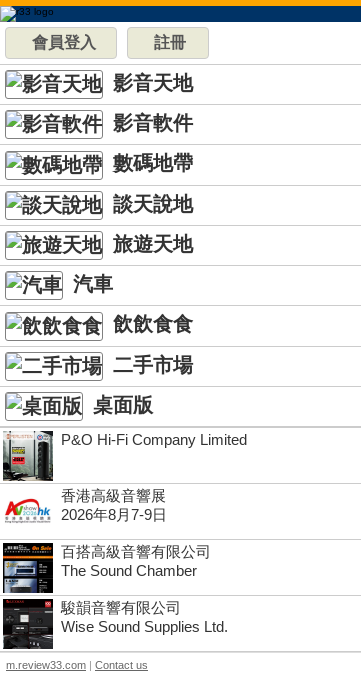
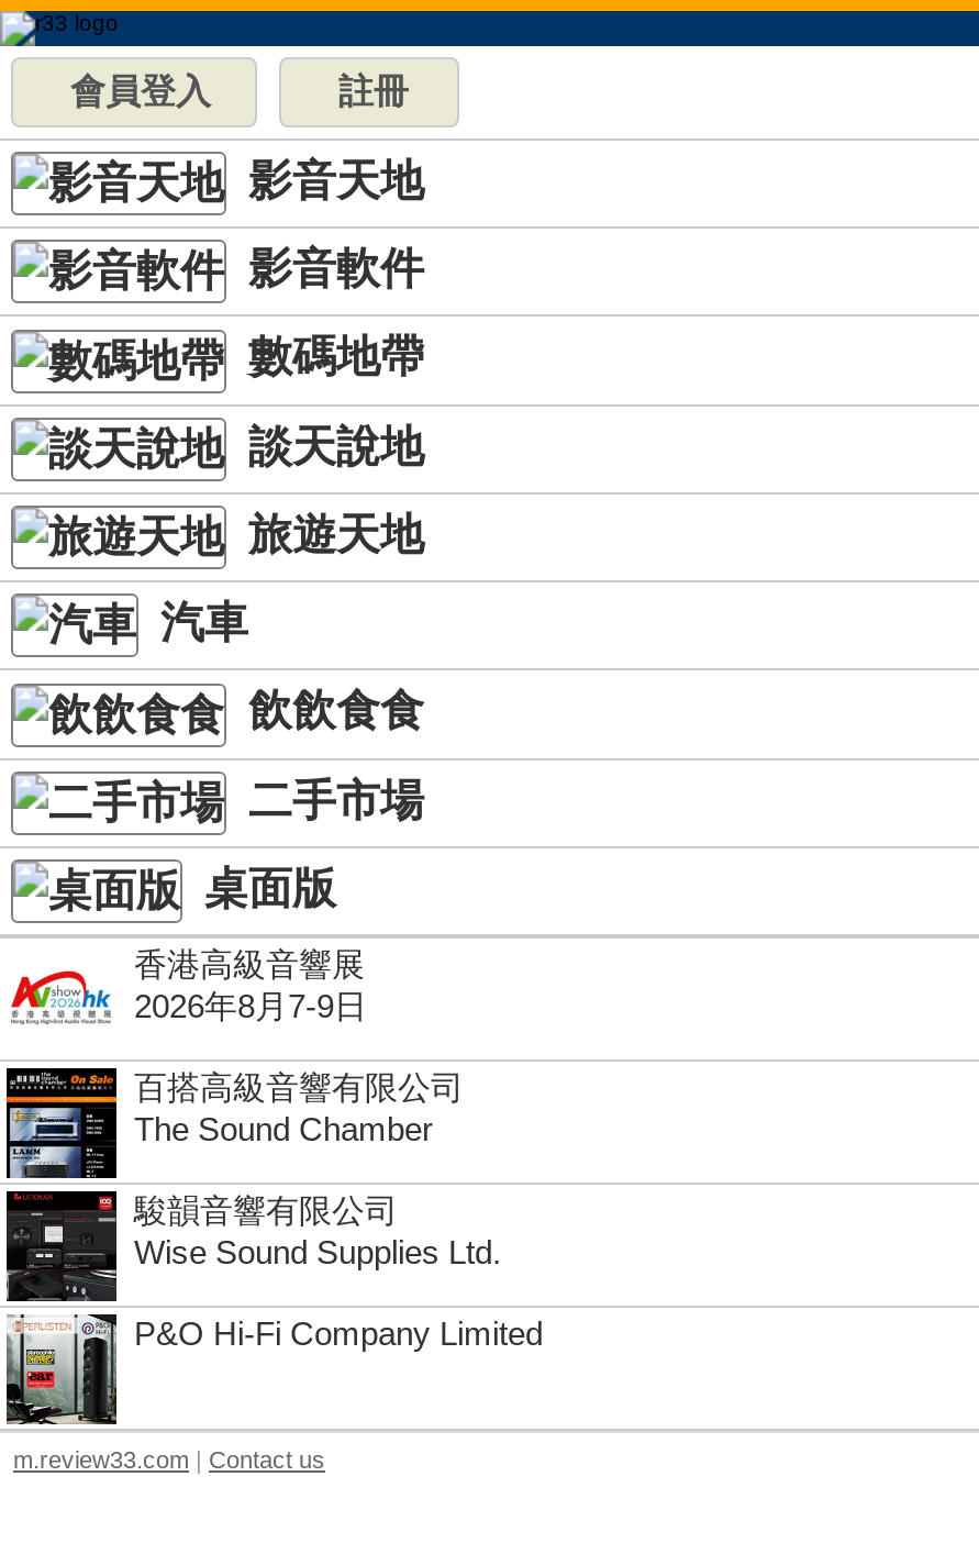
moved [3,430,247,482] -> [7,1314,543,1424]: [image] | P&O Hi-Fi Company Limited
moved [61,487,228,635] -> [134,945,501,1270]: 香港高級音響展 | 2026年8月7-9日 | 百搭高級音響有限公司 | The Sound Chamber | 駿韻音響有限公司 | Wise Sound Supplies Ltd.

